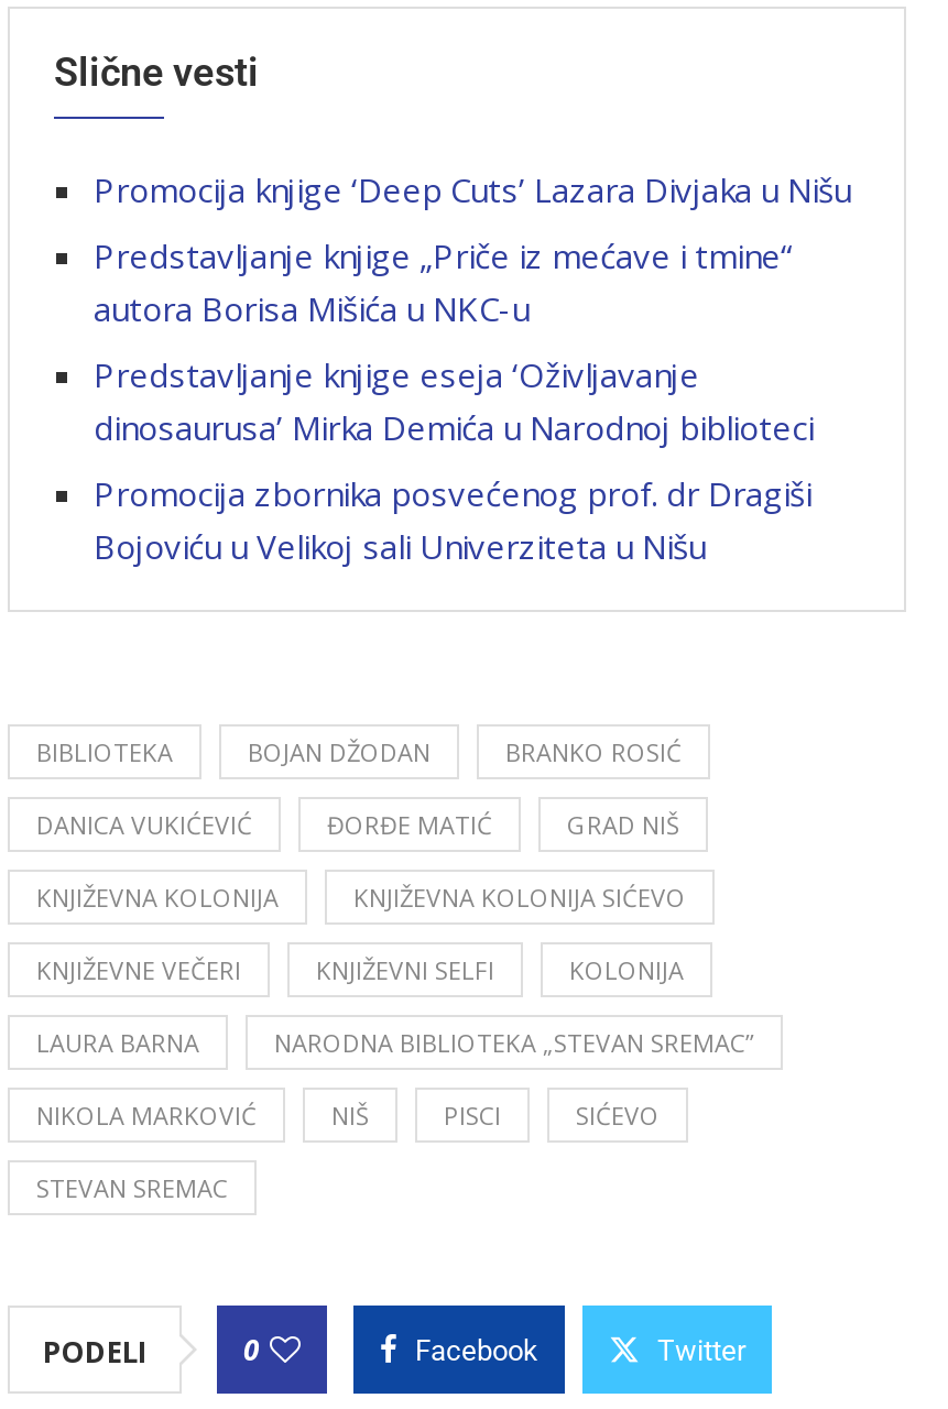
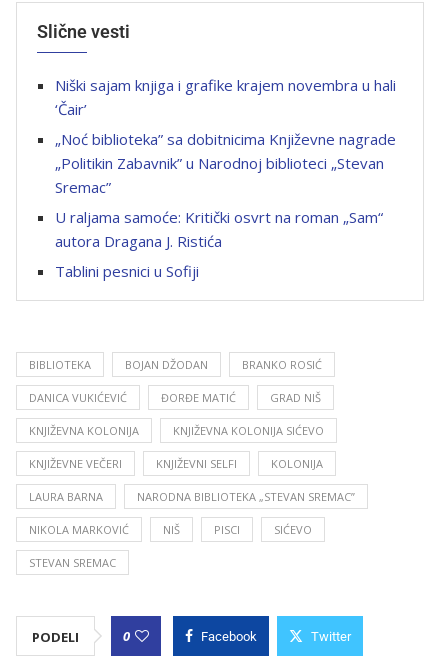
[94,168,851,212] Promocija knjige ‘Deep Cuts’ Lazara Divjaka u Nišu -> [55,75,396,119] Niški sajam knjiga i grafike krajem novembra u hali | ‘Čair’
[94,234,792,331] Predstavljanje knjige „Priče iz mećave i tmine“ | autora Borisa Mišića u NKC-u -> [55,129,396,197] „Noć biblioteka” sa dobitnicima Književne nagrade | „Politikin Zabavnik” u Narodnoj biblioteci „Stevan | Sremac”
[94,353,814,450] Predstavljanje knjige eseja ‘Oživljavanje | dinosaurusa’ Mirka Demića u Narodnoj biblioteci -> [55,207,383,251] U raljama samoće: Kritički osvrt na roman „Sam“ | autora Dragana J. Ristića
[94,472,811,569] Promocija zbornika posvećenog prof. dr Dragiši | Bojoviću u Velikoj sali Univerziteta u Nišu -> [55,261,199,281] Tablini pesnici u Sofiji

